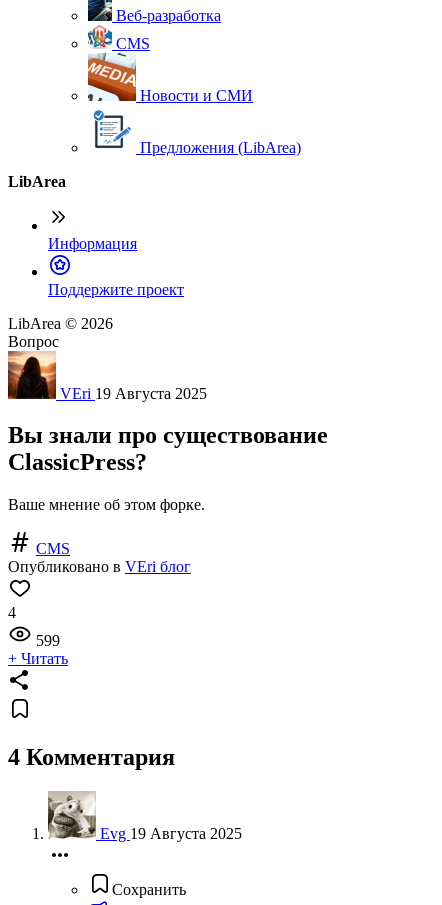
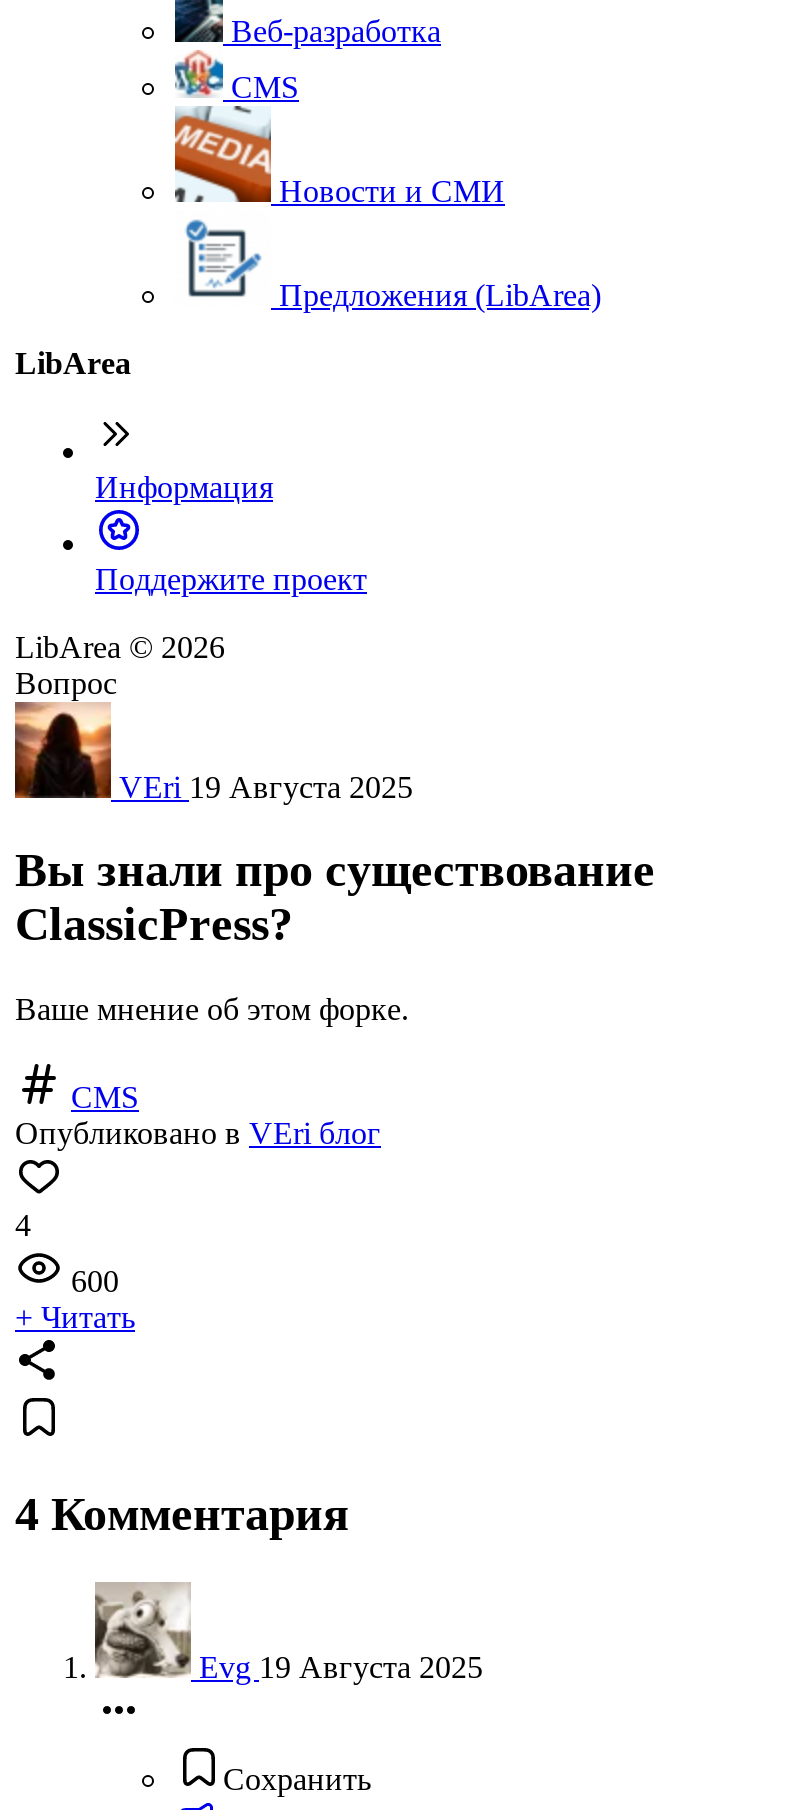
[32,632,60,649] 599 -> [63,1265,119,1299] 600

